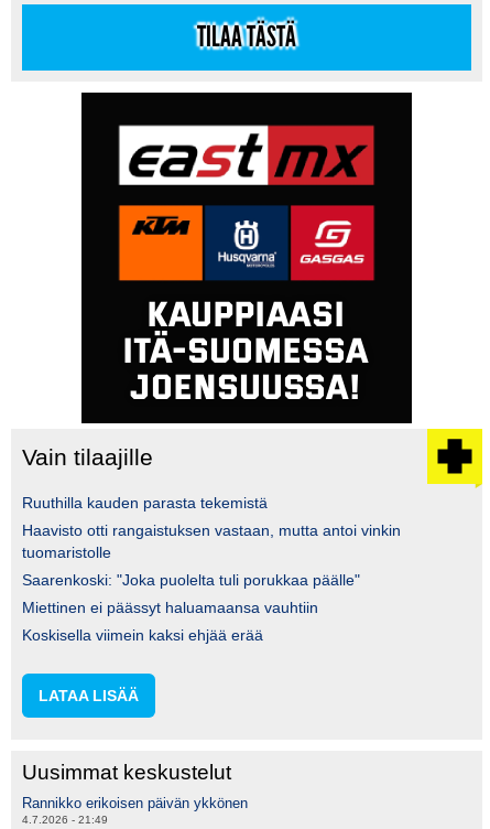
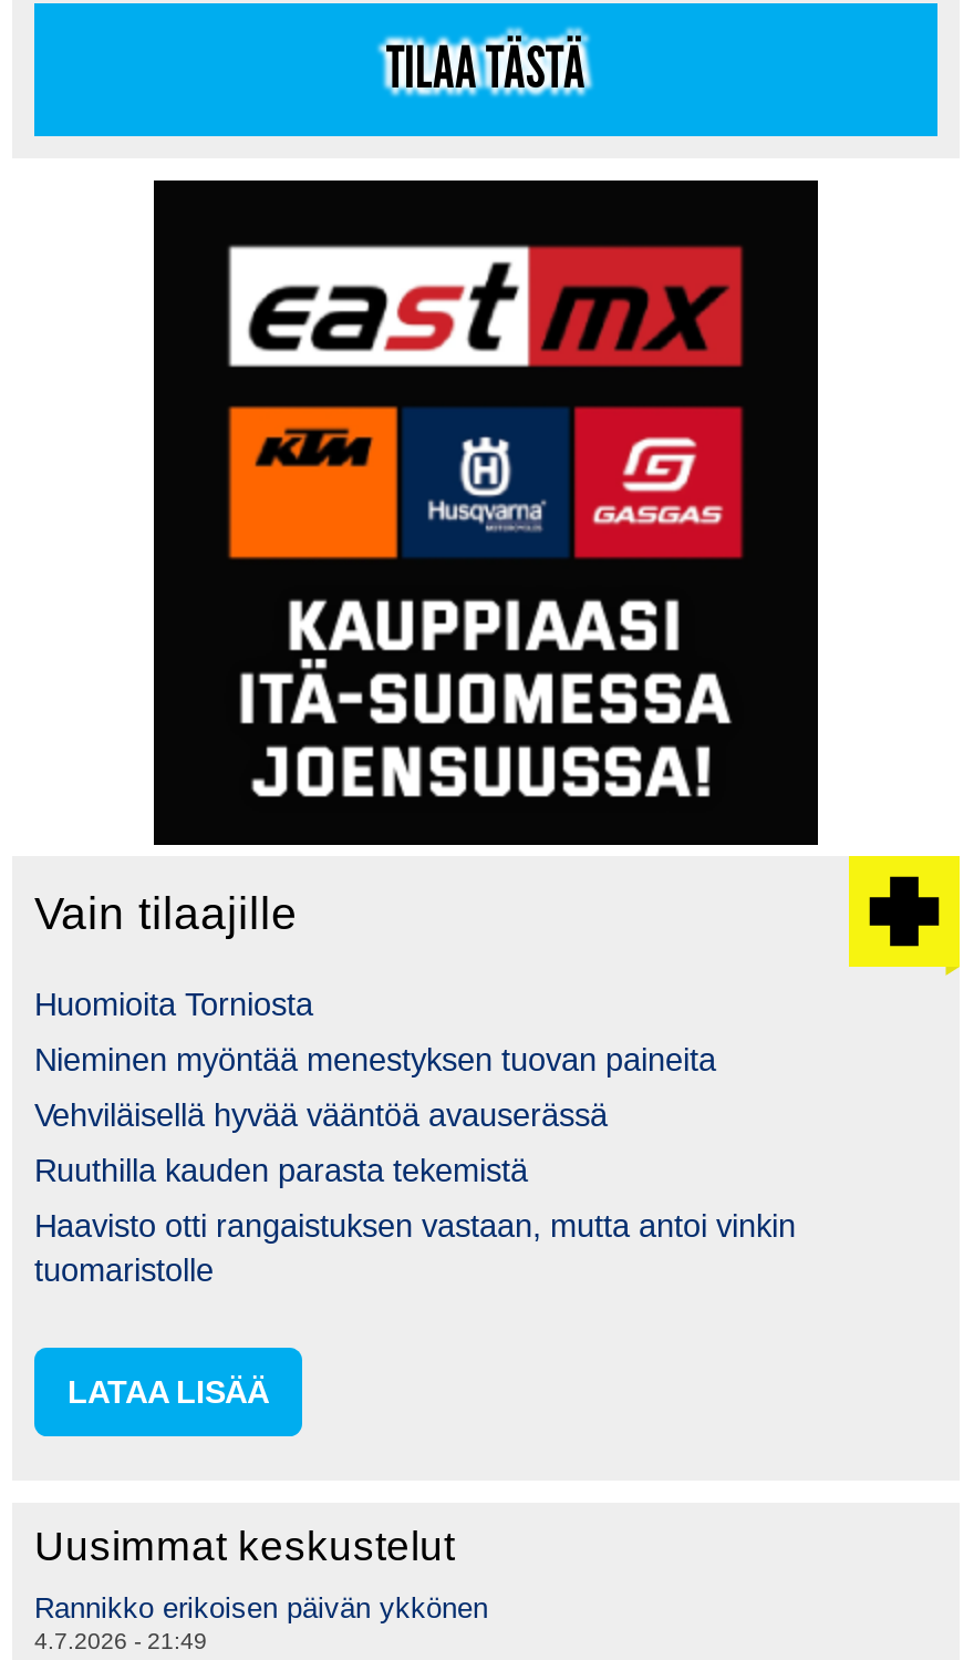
none -> [34,987,716,1133] Huomioita Torniosta | Nieminen myöntää menestyksen tuovan paineita | Vehviläisellä hyvää vääntöä avauserässä
moved [22,494,401,561] -> [34,1153,796,1288]: Ruuthilla kauden parasta tekemistä | Haavisto otti rangaistuksen vastaan, mutta antoi vinkin | tuomaristolle
[22,571,360,644] Saarenkoski: "Joka puolelta tuli porukkaa päälle" | Miettinen ei päässyt haluamaansa vauhtiin | Koskisella viimein kaksi ehjää erää -> none

